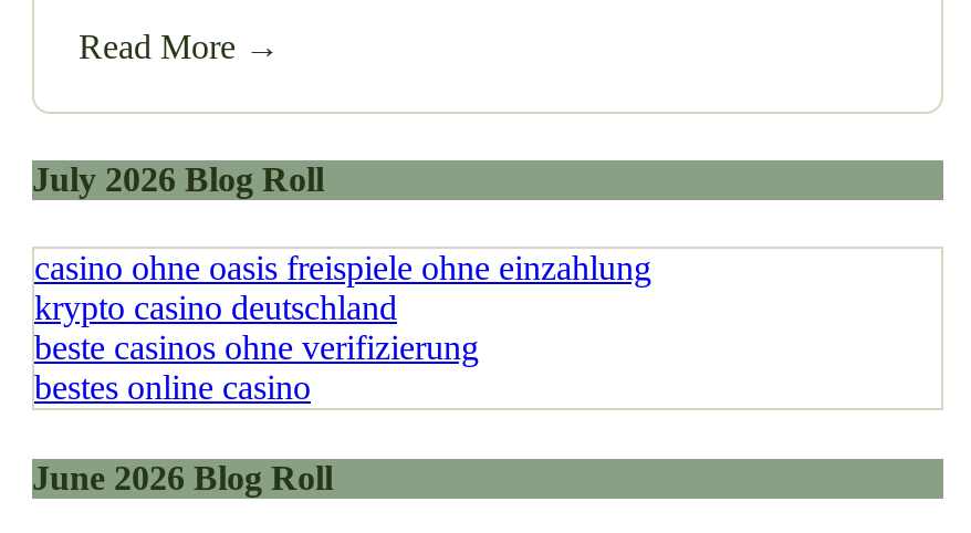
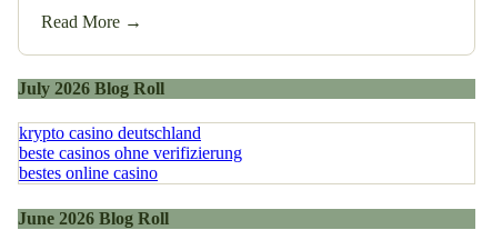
[34,249,651,287] casino ohne oasis freispiele ohne einzahlung -> none

